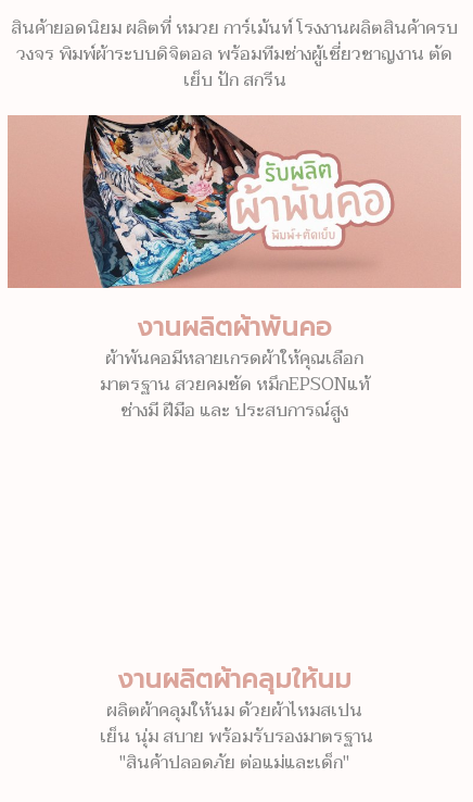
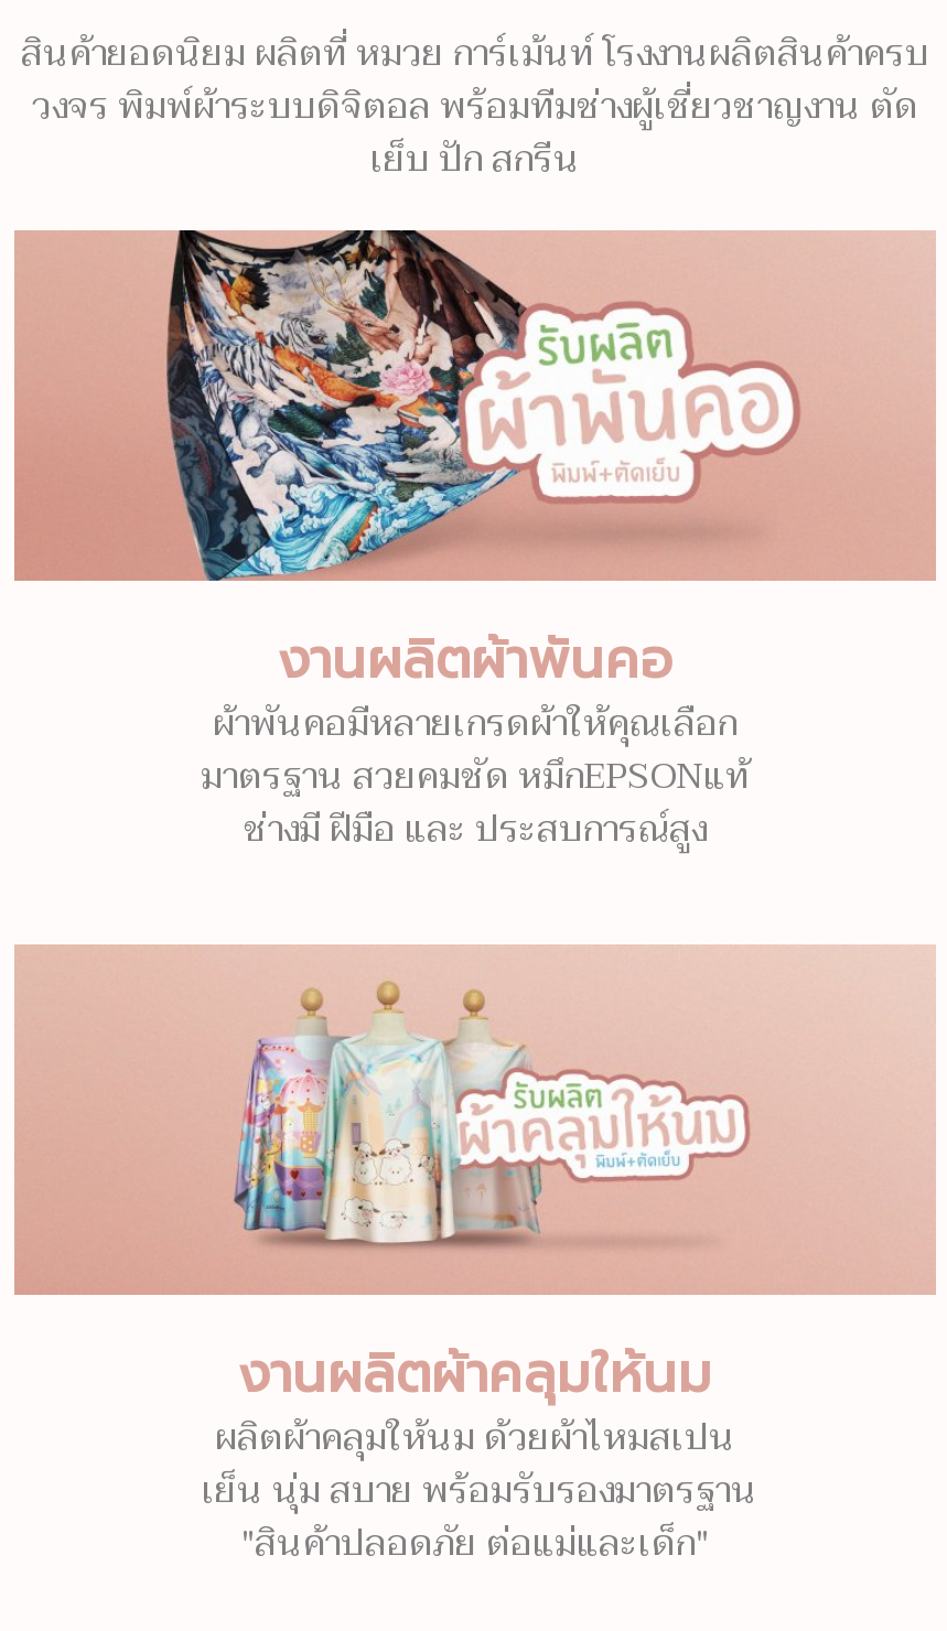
none -> [12,944,936,1297] [image]

